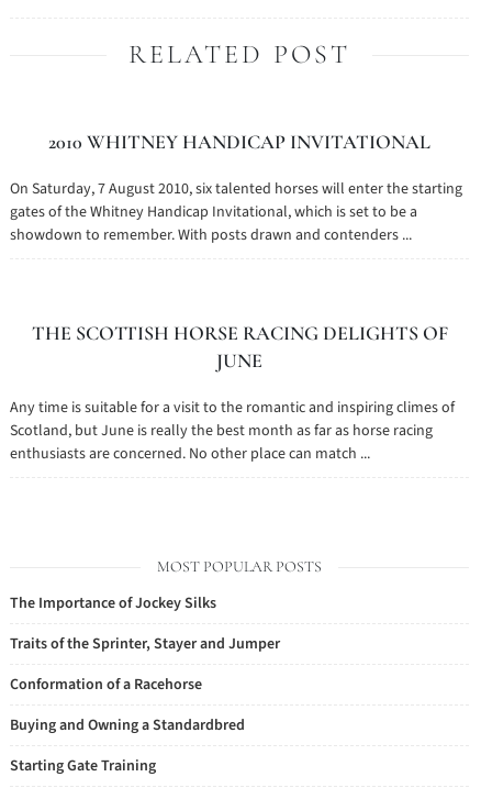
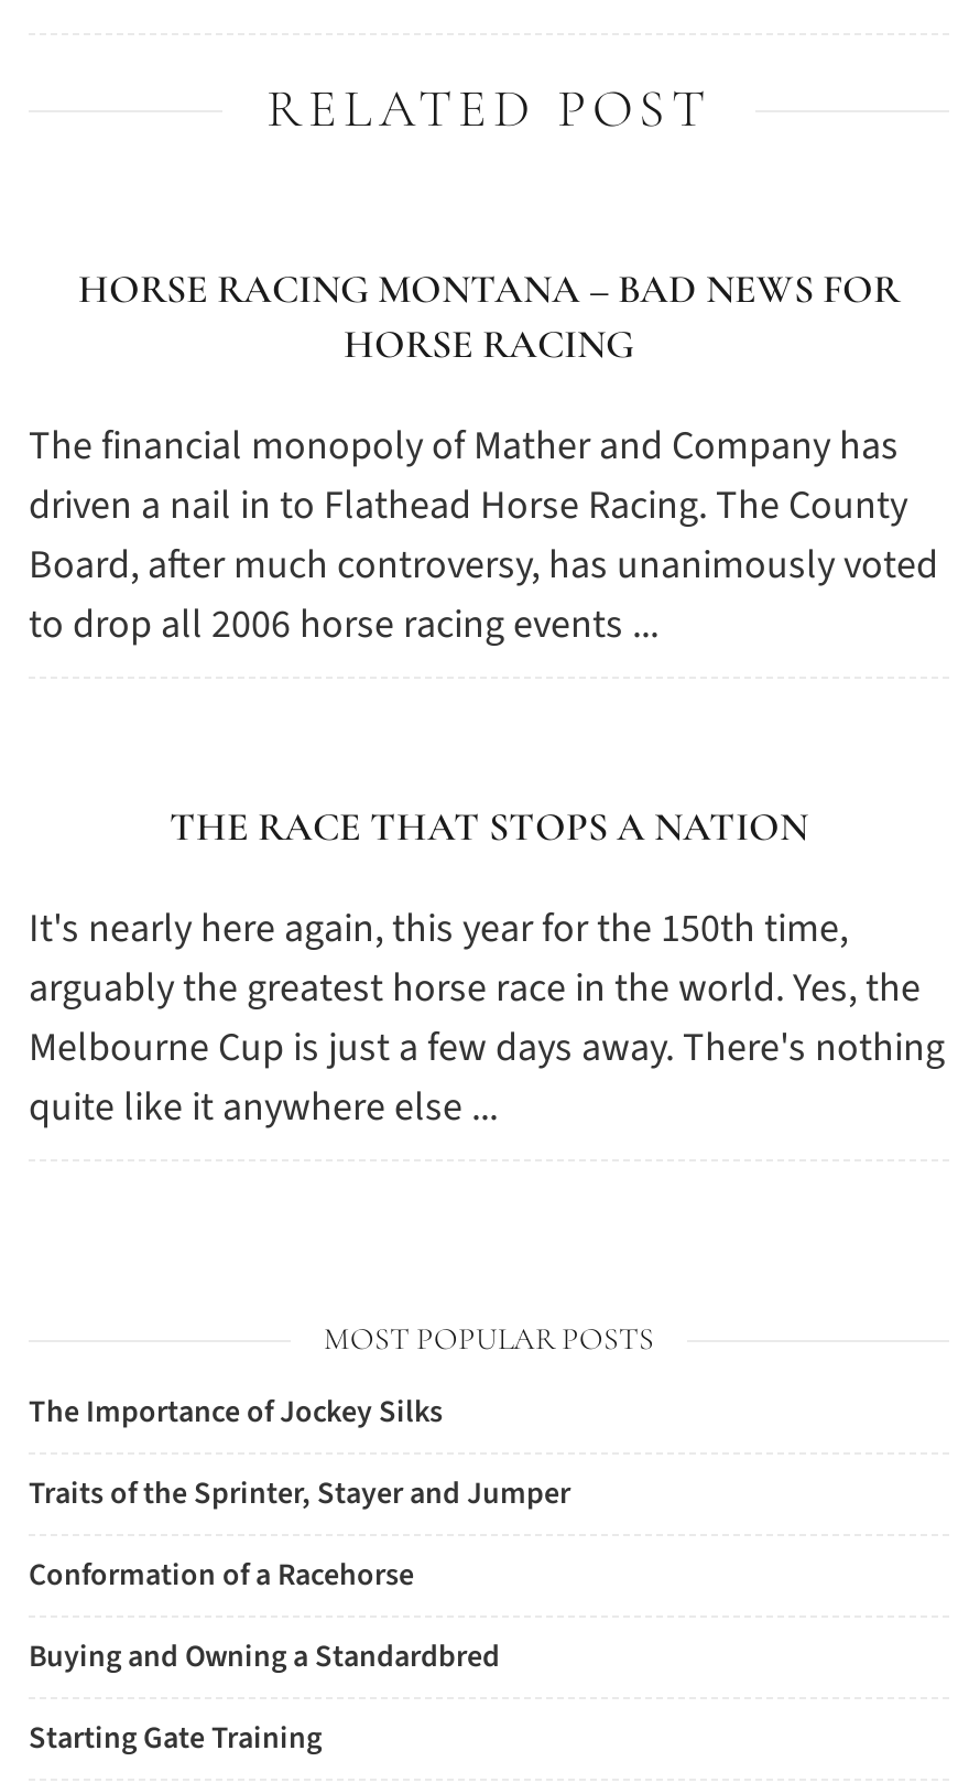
[48,130,430,154] 2010 WHITNEY HANDICAP INVITATIONAL -> [78,264,900,368] HORSE RACING MONTANA – BAD NEWS FOR | HORSE RACING
[10,178,462,246] On Saturday, 7 August 2010, six talented horses will enter the starting | gates of the Whitney Handicap Invitational, which is set to be a | showdown to remember. With posts drawn and contenders ... -> [29,419,938,652] The financial monopoly of Mather and Company has | driven a nail in to Flathead Horse Racing. The County | Board, after much controversy, has unanimously voted | to drop all 2006 horse racing events ...
[31,321,448,373] THE SCOTTISH HORSE RACING DELIGHTS OF | JUNE -> [170,802,808,851] THE RACE THAT STOPS A NATION
[10,397,455,465] Any time is suitable for a visit to the romantic and inspiring climes of | Scotland, but June is really the best month as far as horse racing | enthusiasts are concerned. No other place can match ... -> [29,901,945,1135] It's nearly here again, this year for the 150th time, | arguably the greatest horse race in the world. Yes, the | Melbourne Cup is just a few days away. There's nothing | quite like it anywhere else ...

